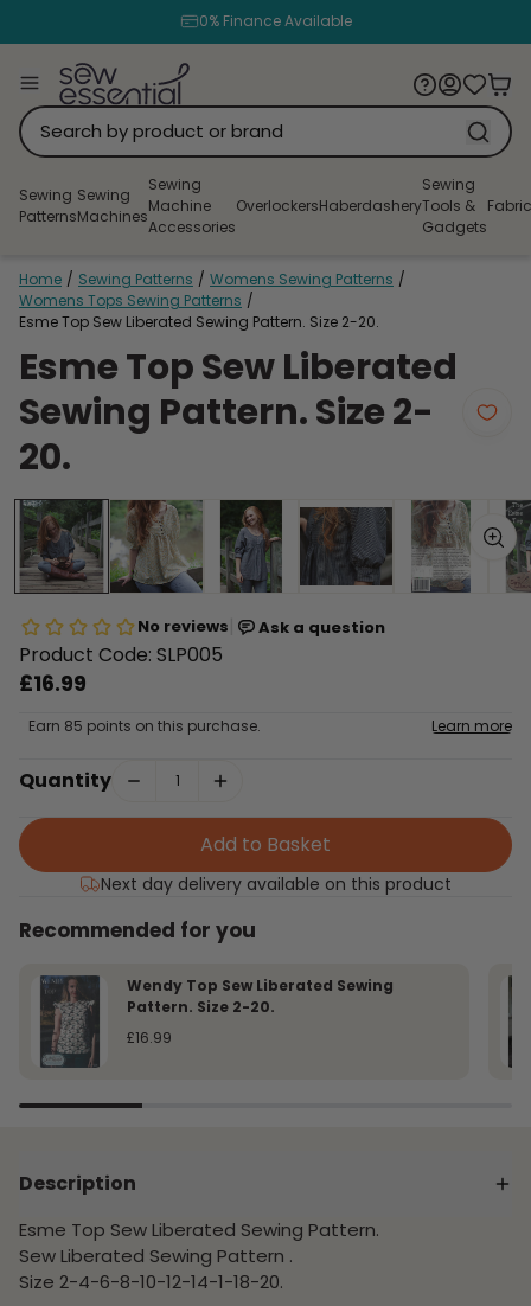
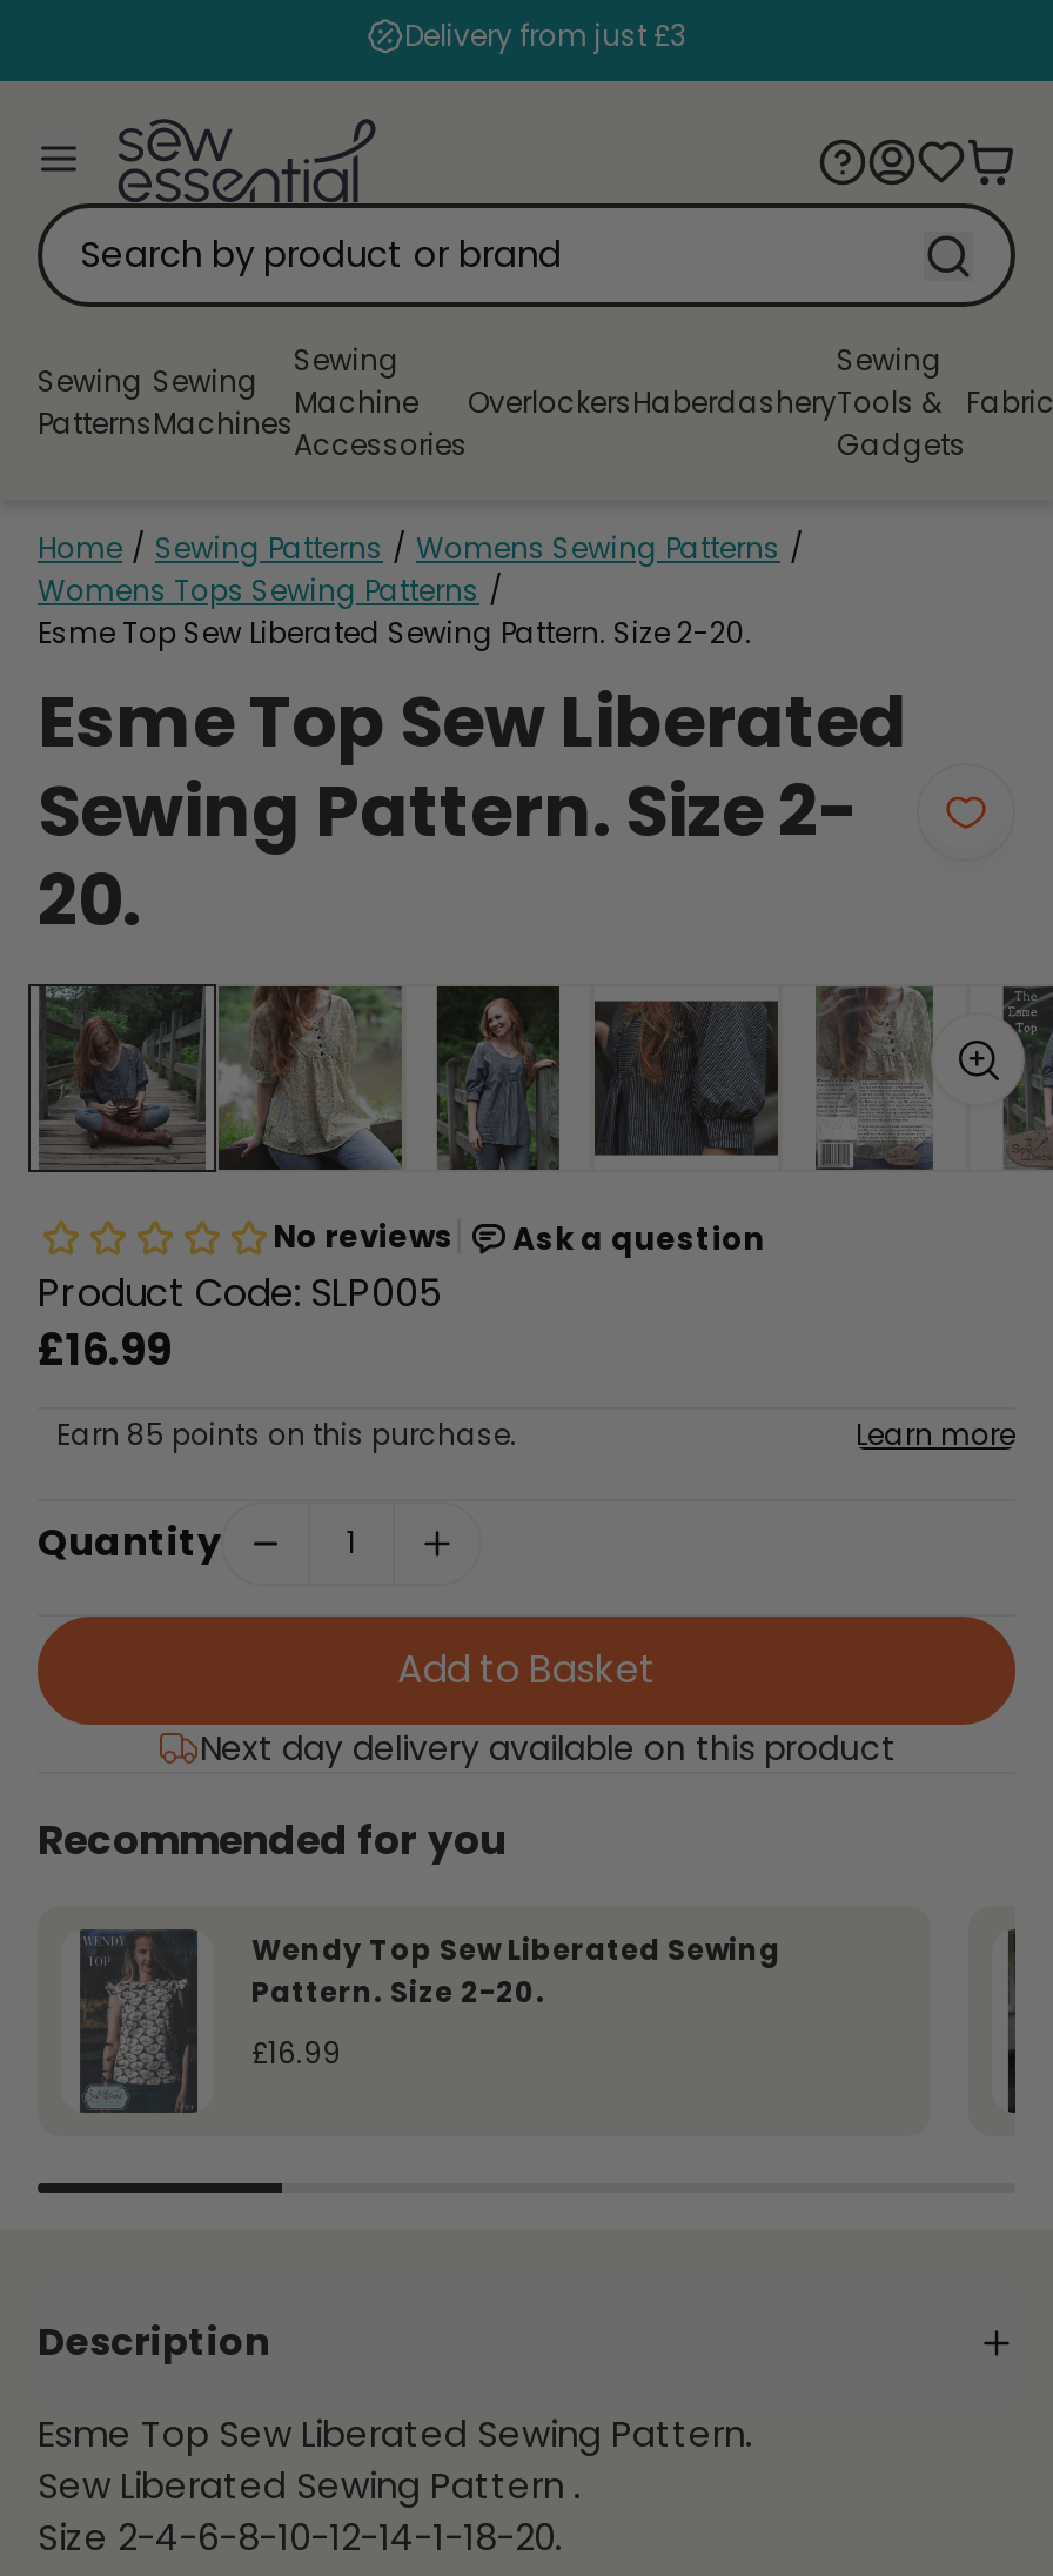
[199,11,351,31] 0% Finance Available -> [404,15,686,55] Delivery from just £3

